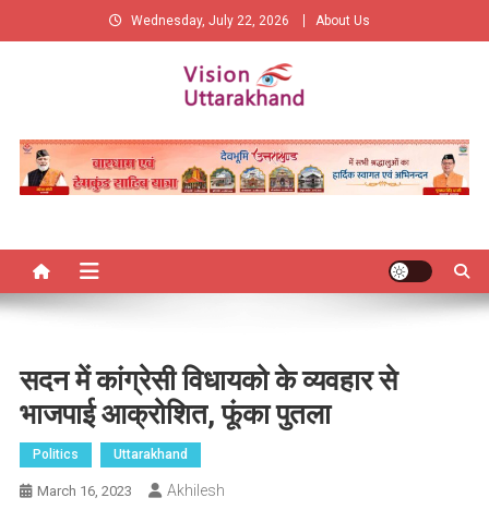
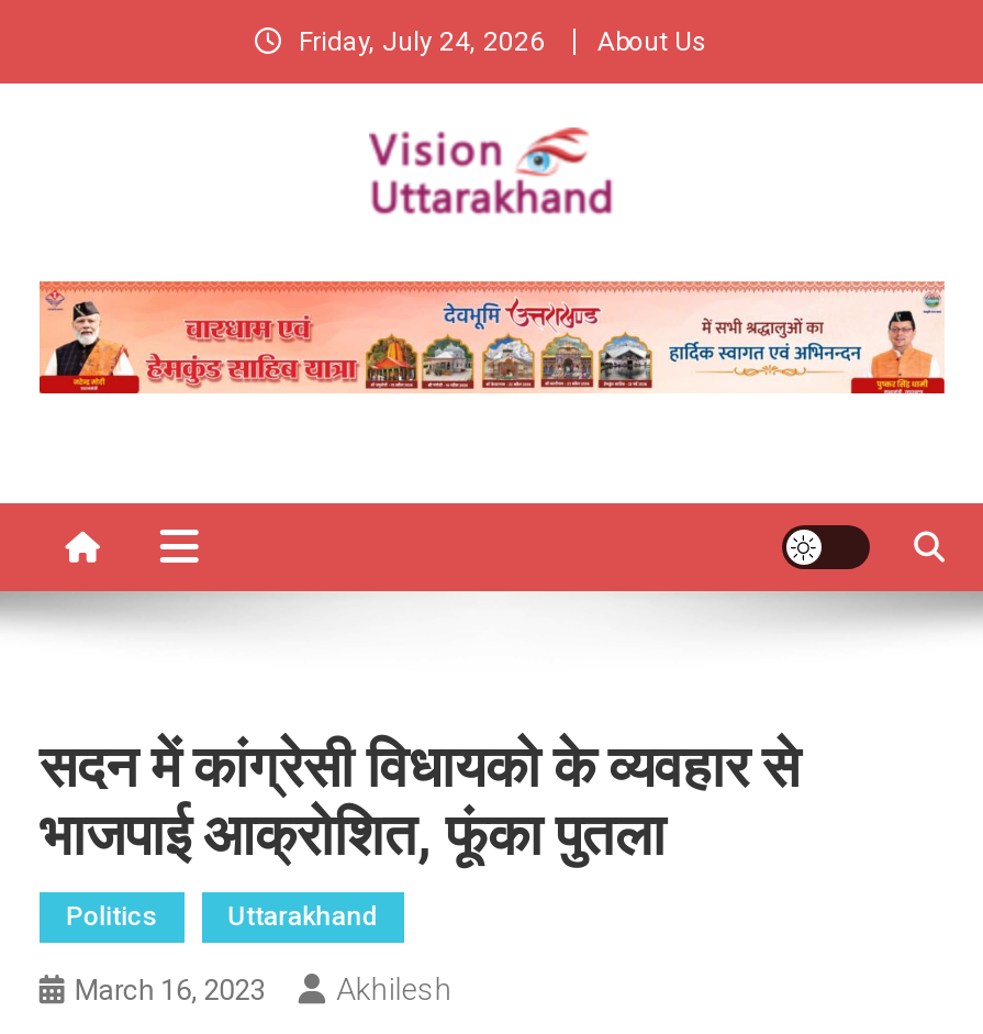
[130,13,289,28] Wednesday, July 22, 2026 -> [299,26,545,57] Friday, July 24, 2026

